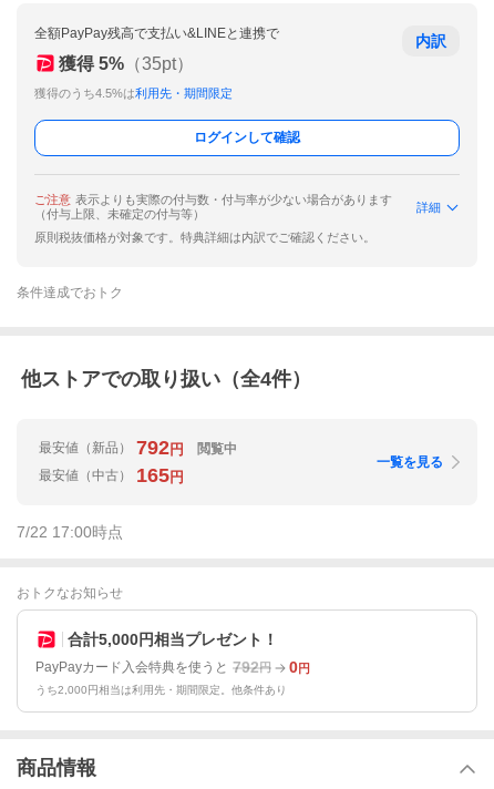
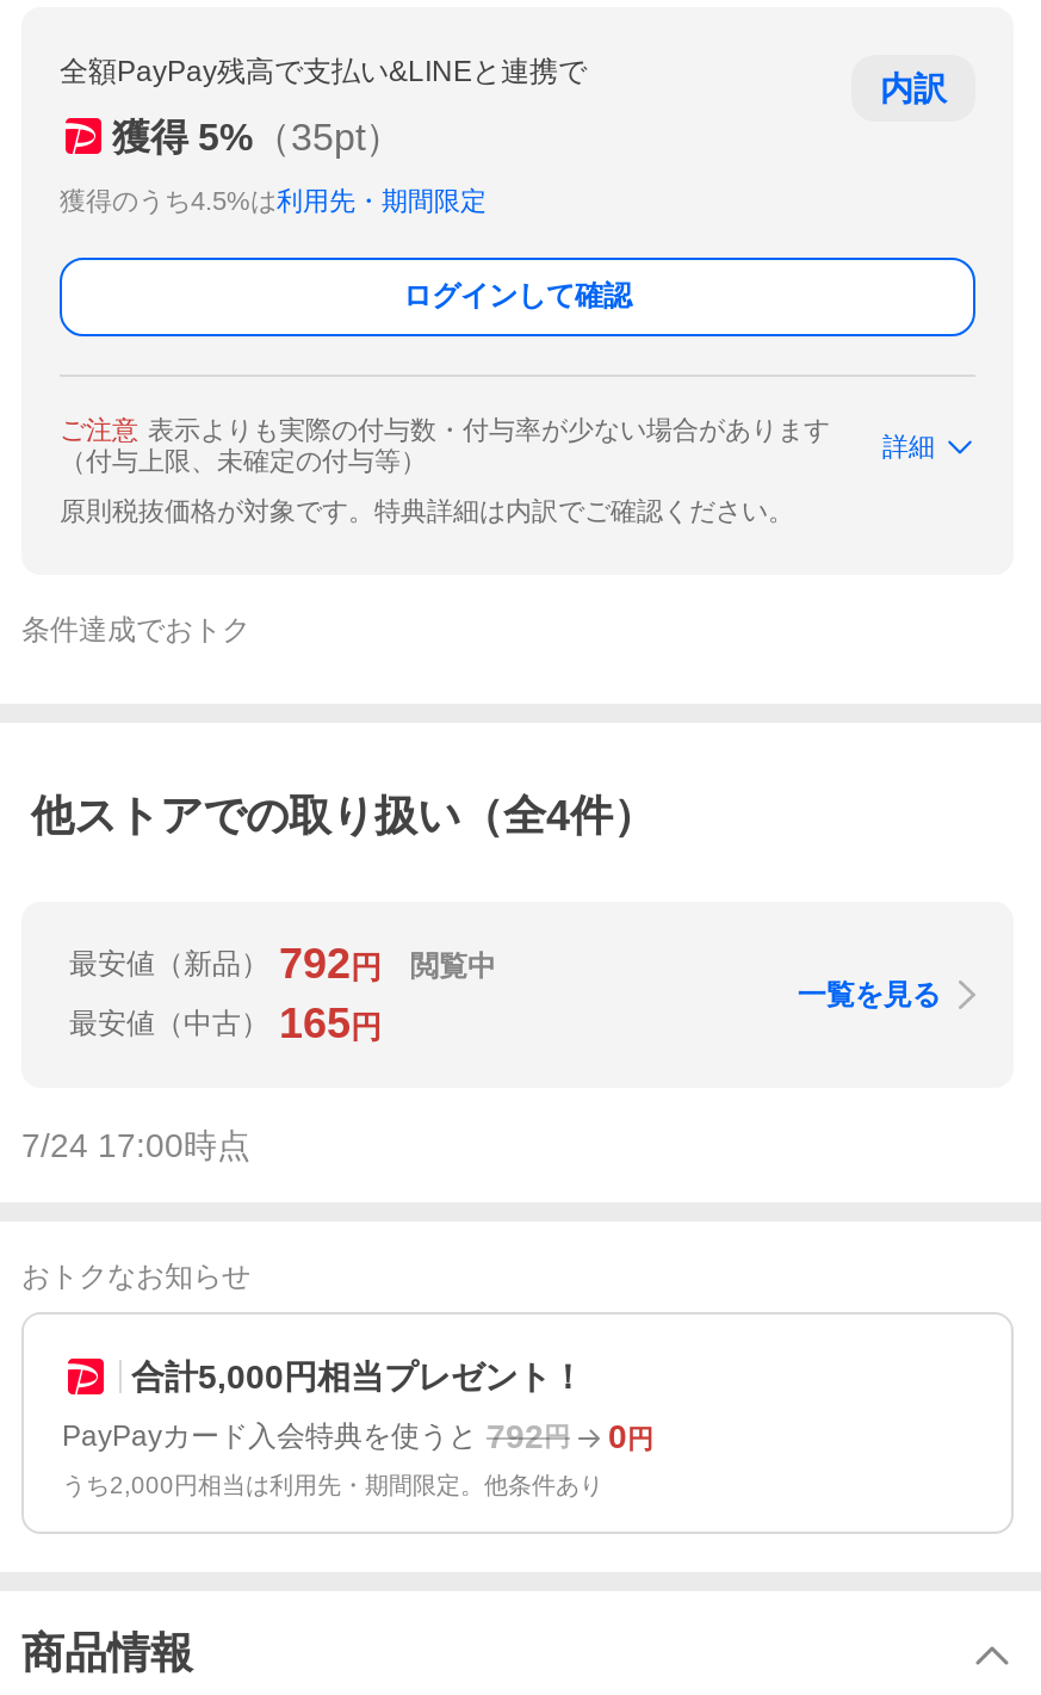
[17,523,123,541] 7/22 17:00時点 -> [21,1126,250,1164] 7/24 17:00時点

